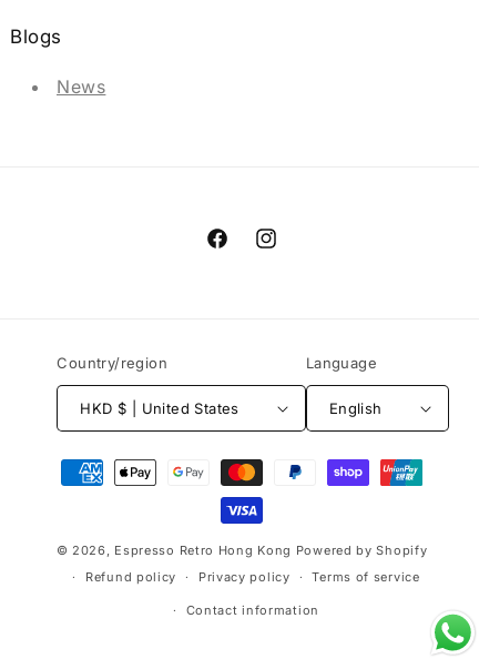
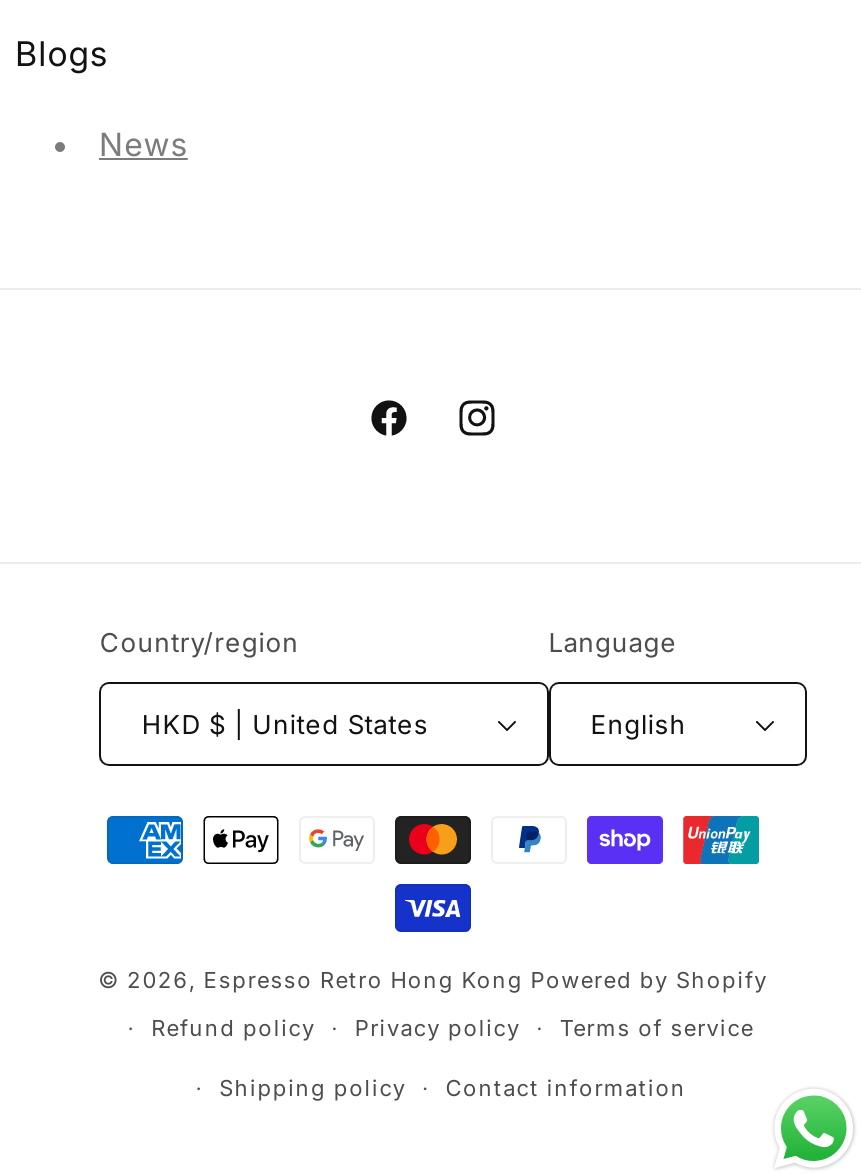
none -> [219,1074,406,1102] Shipping policy

